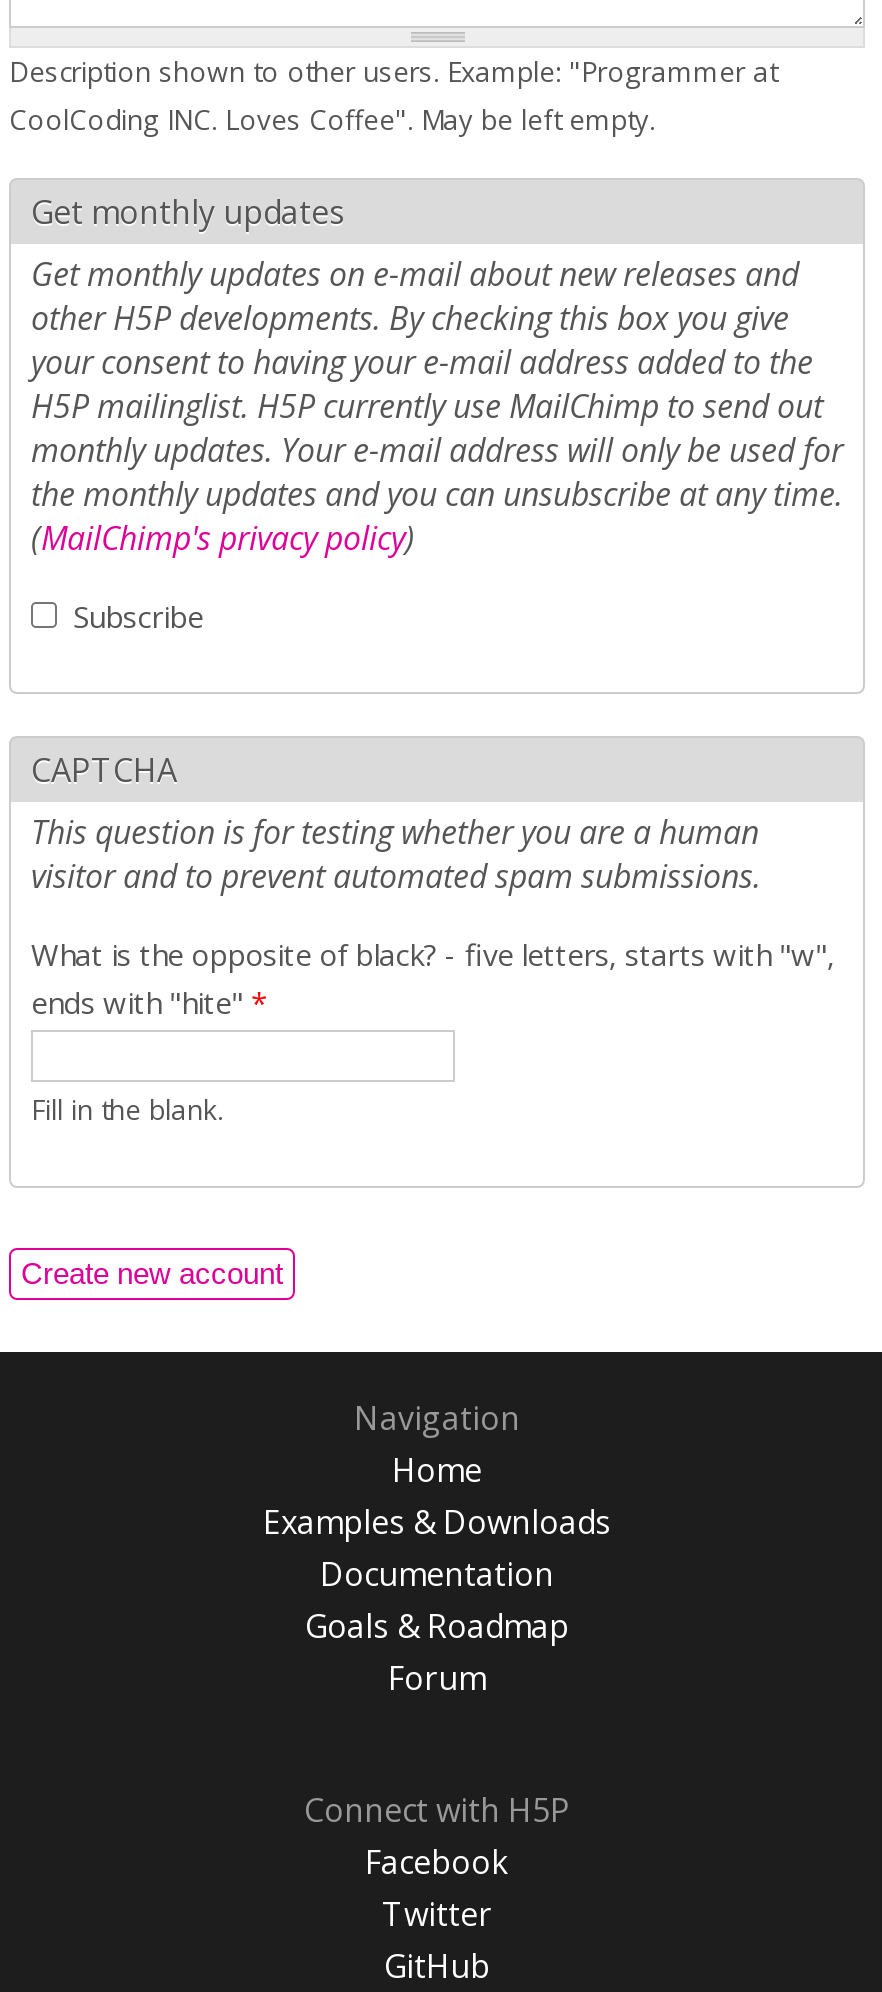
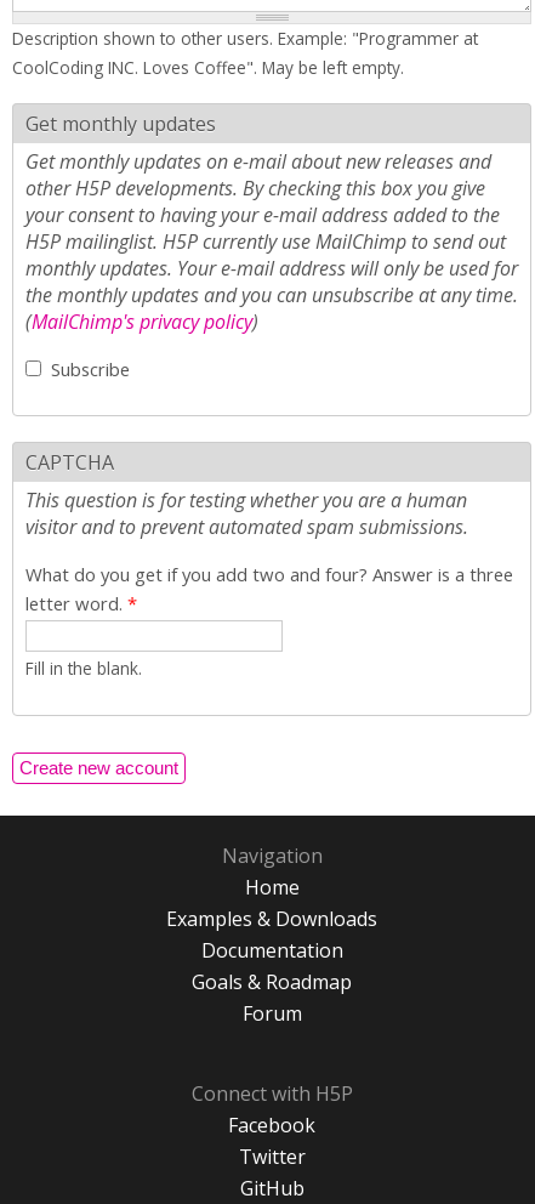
[31,934,835,1022] What is the opposite of black? - five letters, starts with "w", | ends with "hite" * -> [25,562,513,615] What do you get if you add two and four? Answer is a three | letter word. *

